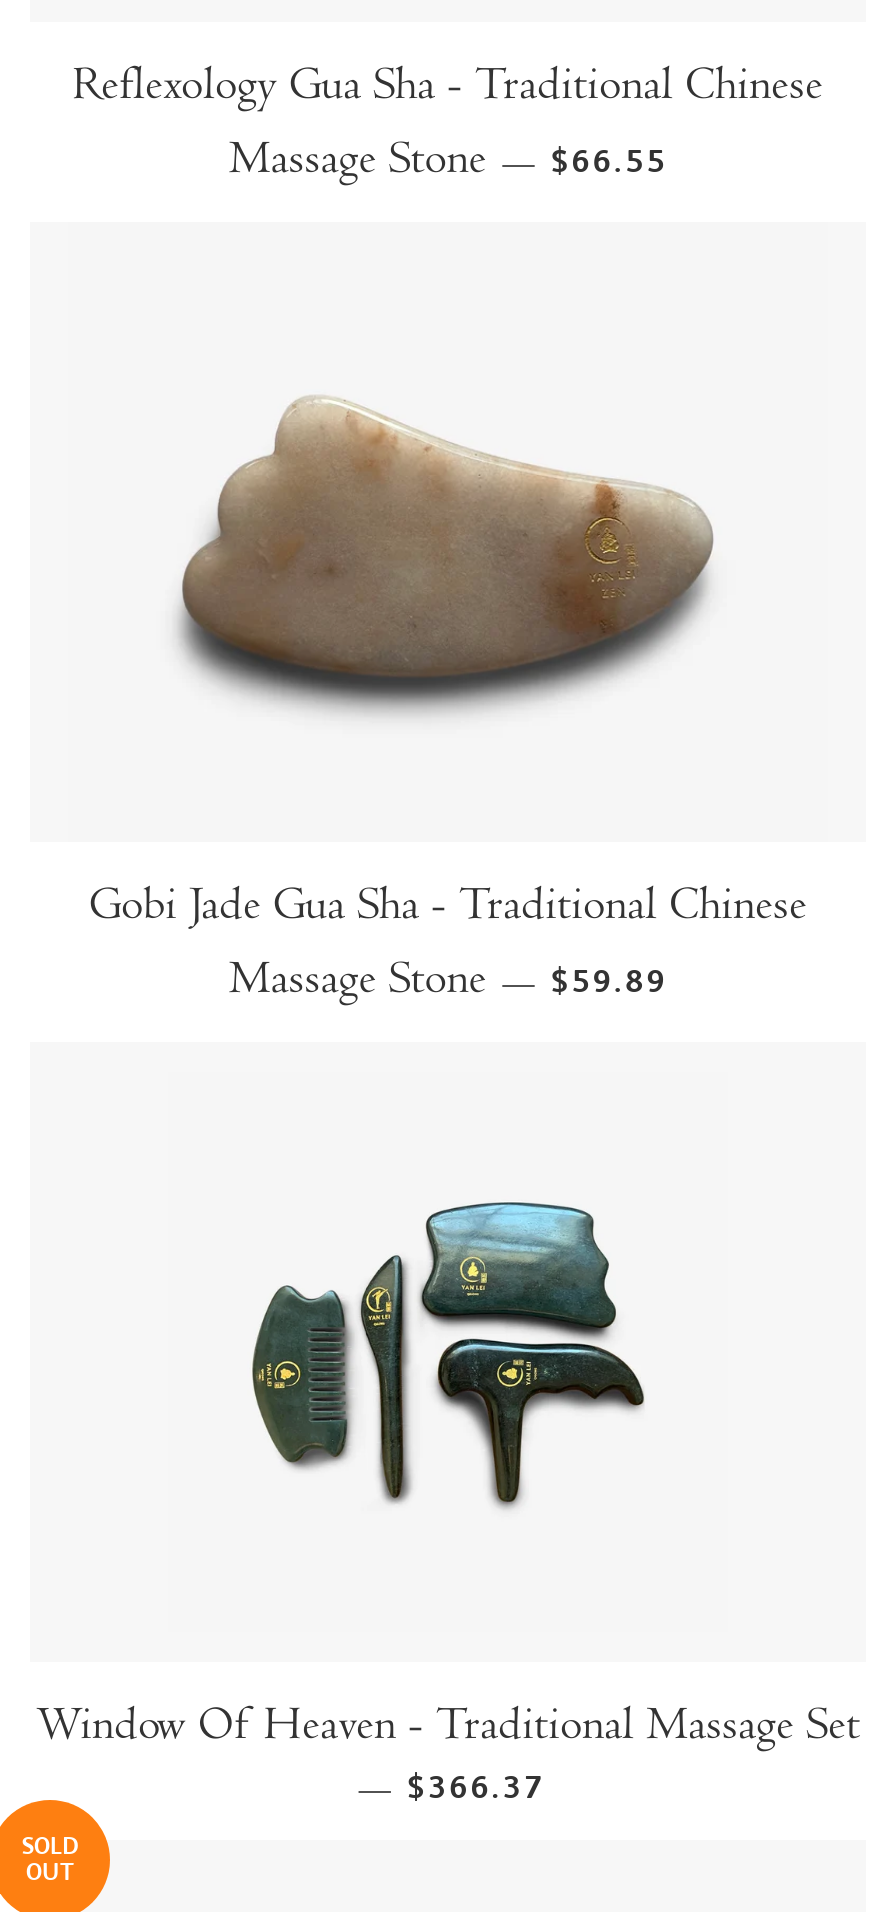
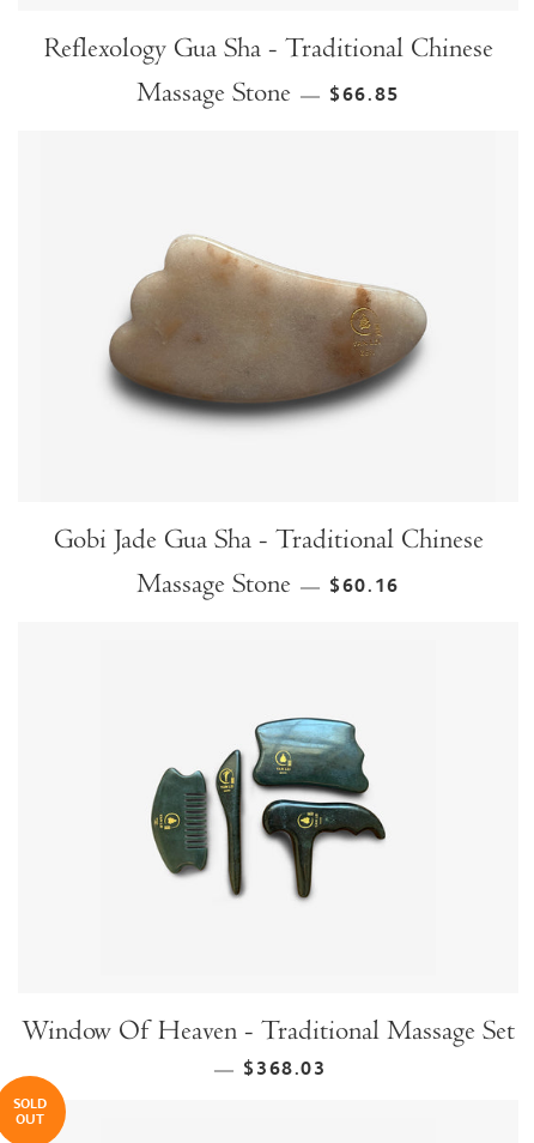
[228,132,668,186] Massage Stone — $66.55 -> [137,77,400,109] Massage Stone — $66.85
[228,952,668,1006] Massage Stone — $59.89 -> [137,568,400,600] Massage Stone — $60.16
[359,1768,545,1806] — $366.37 -> [215,1057,326,1079] — $368.03

